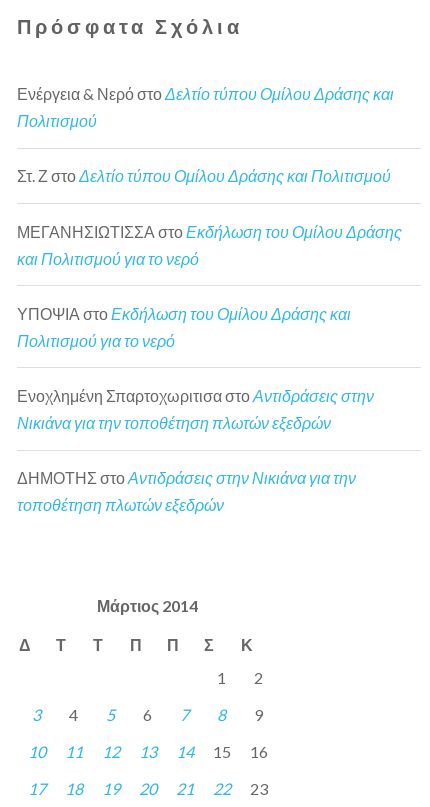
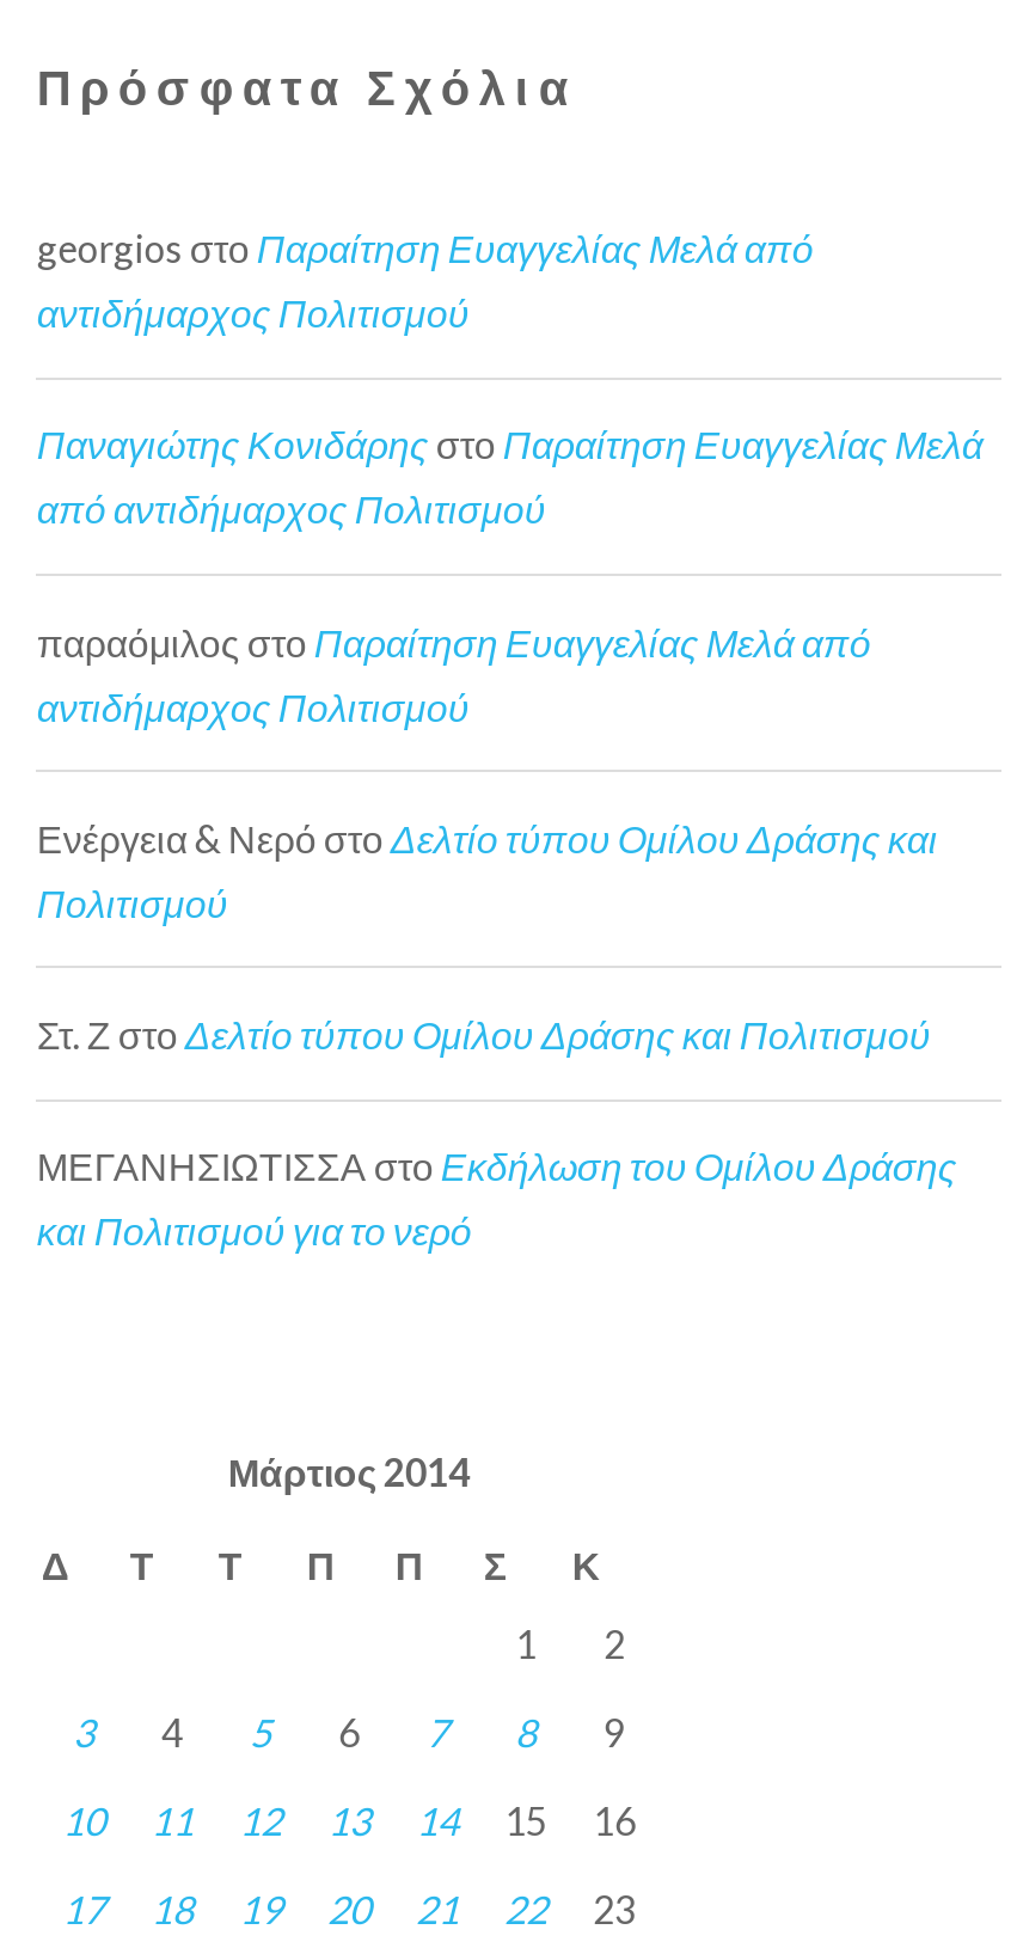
none -> [37,225,983,728] georgios στο Παραίτηση Ευαγγελίας Μελά από | αντιδήμαρχος Πολιτισμού | Παναγιώτης Κονιδάρης στο Παραίτηση Ευαγγελίας Μελά | από αντιδήμαρχος Πολιτισμού | παραόμιλος στο Παραίτηση Ευαγγελίας Μελά από | αντιδήμαρχος Πολιτισμού
moved [17,84,402,268] -> [37,815,957,1253]: Ενέργεια & Νερό στο Δελτίο τύπου Ομίλου Δράσης και | Πολιτισμού | Στ. Ζ στο Δελτίο τύπου Ομίλου Δράσης και Πολιτισμού | ΜΕΓΑΝΗΣΙΩΤΙΣΣΑ στο Εκδήλωση του Ομίλου Δράσης | και Πολιτισμού για το νερό
[17,304,374,514] ΥΠΟΨΙΑ στο Εκδήλωση του Ομίλου Δράσης και | Πολιτισμού για το νερό | Ενοχλημένη Σπαρτοχωριτισα στο Αντιδράσεις στην | Νικιάνα για την τοποθέτηση πλωτών εξεδρών | ΔΗΜΟΤΗΣ στο Αντιδράσεις στην Νικιάνα για την | τοποθέτηση πλωτών εξεδρών -> none

